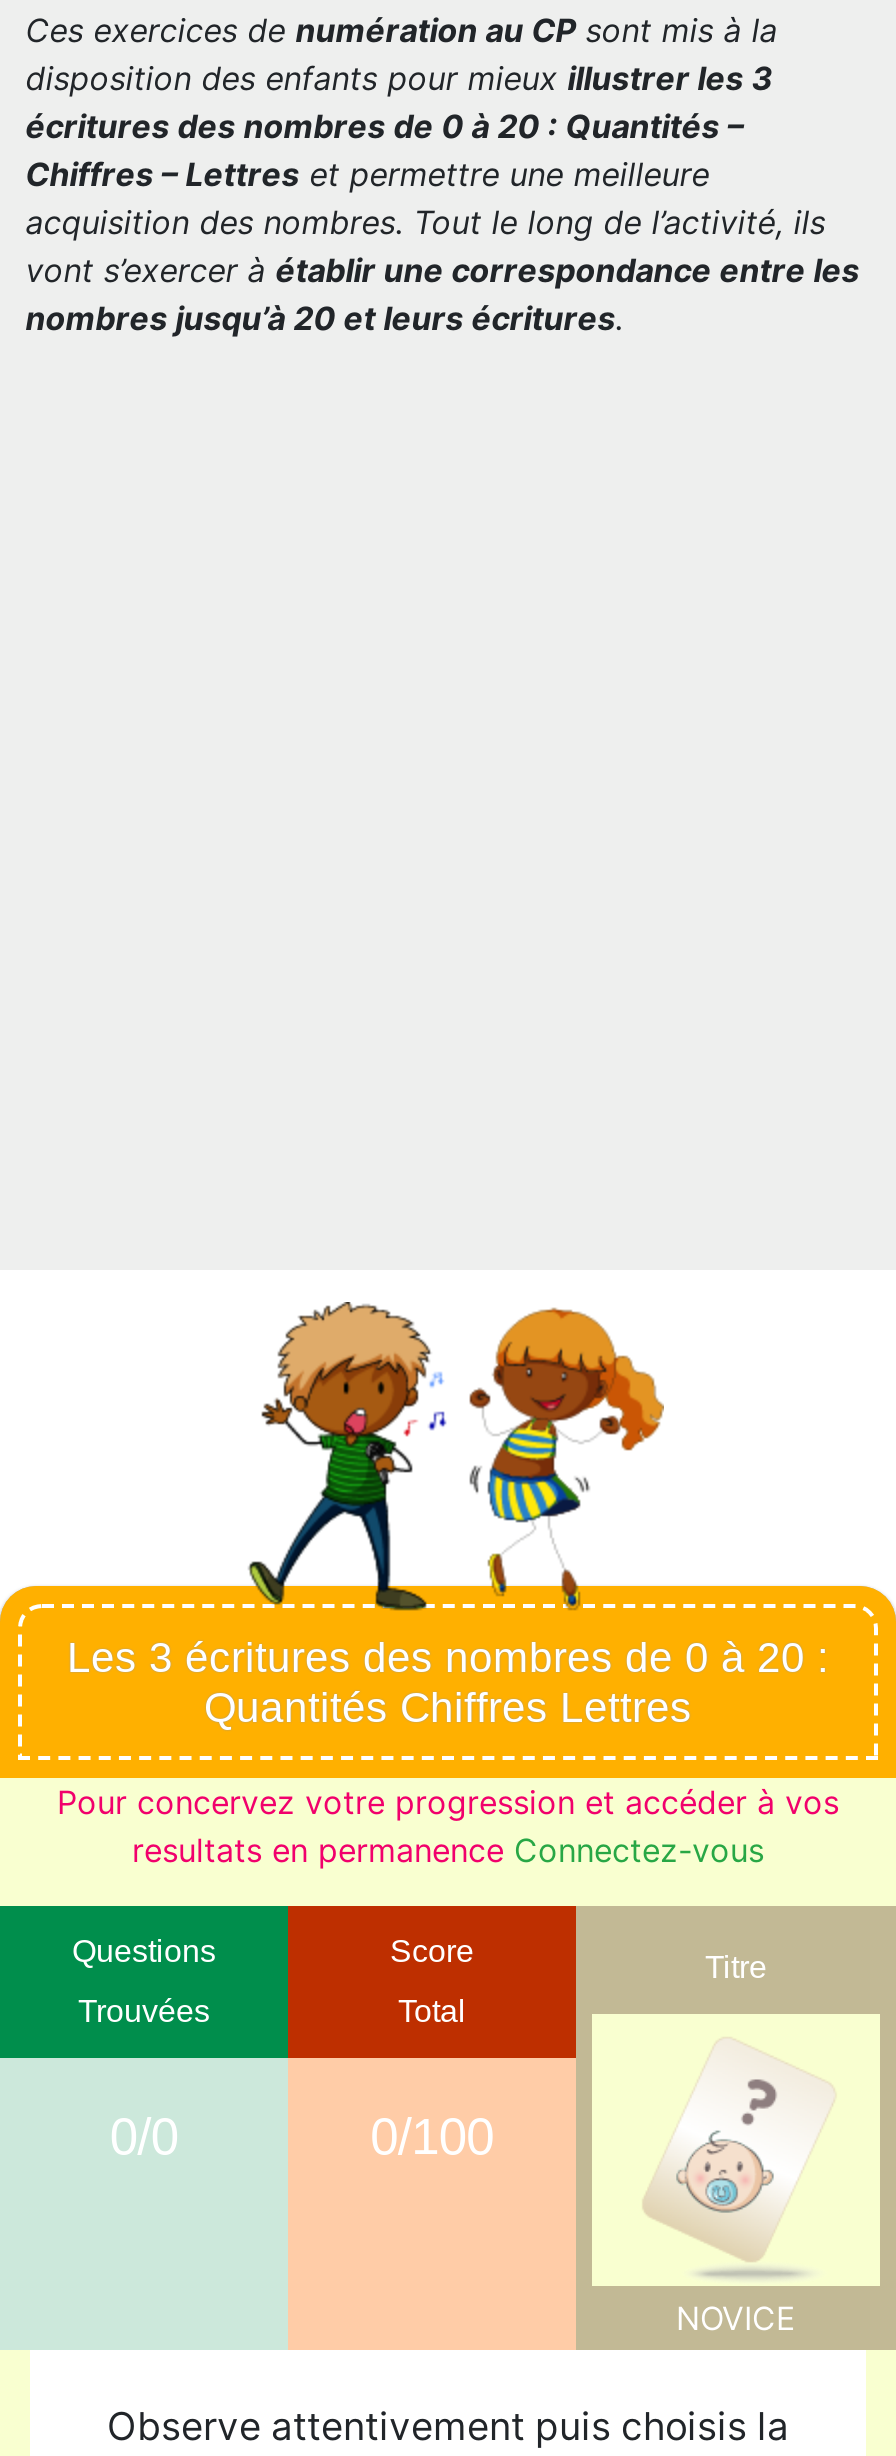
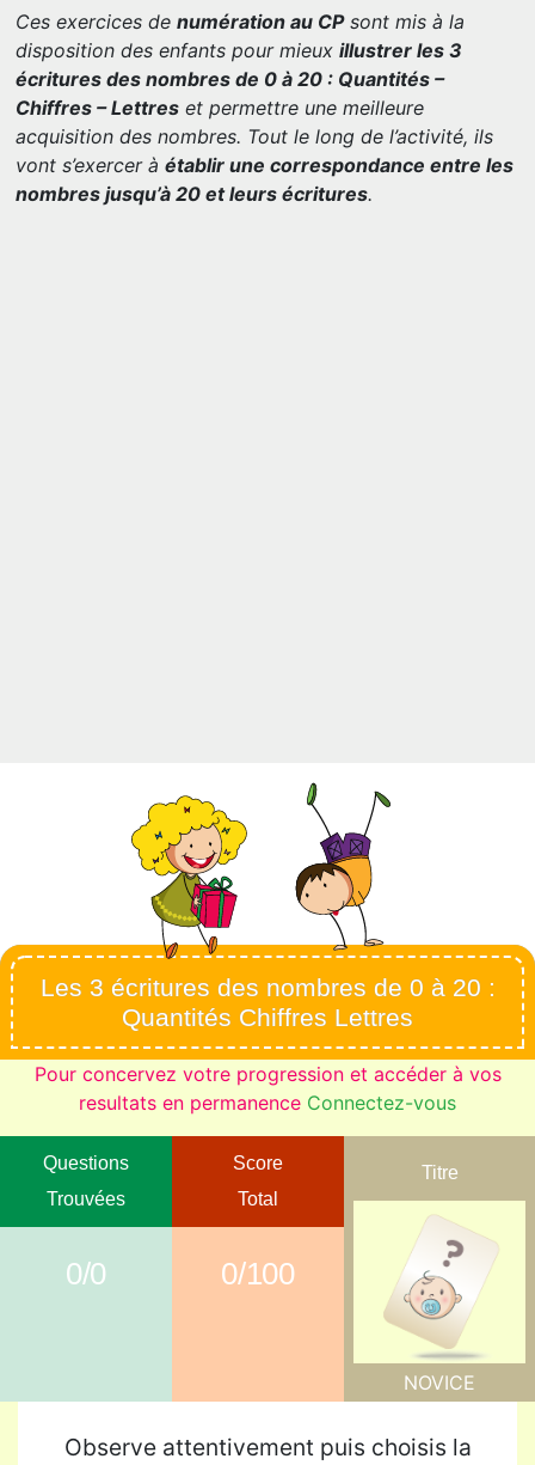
[222,1300,448,1612] [image] -> [130,782,254,959] [image]
[468,1306,666,1610] [image] -> [283,782,394,959] [image]

